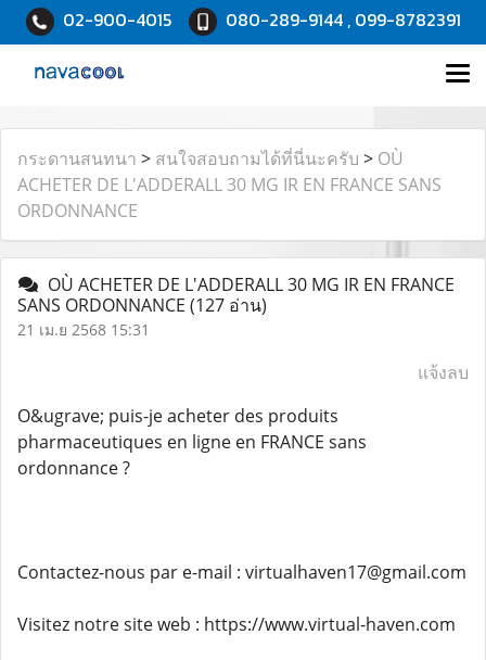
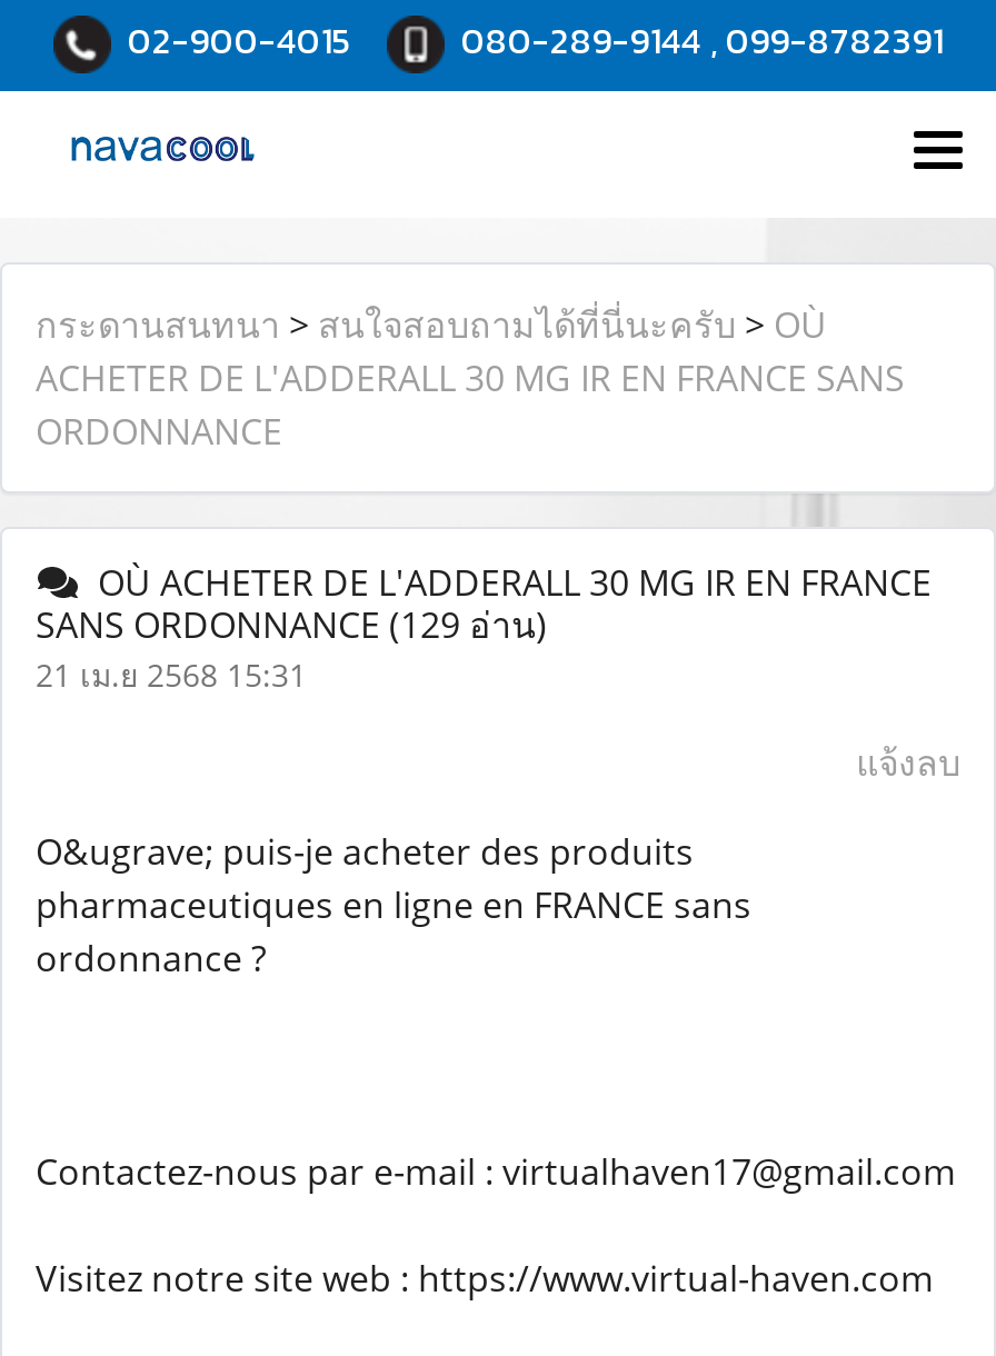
[17,293,267,317] SANS ORDONNANCE (127 อ่าน) -> [36,601,547,650] SANS ORDONNANCE (129 อ่าน)

